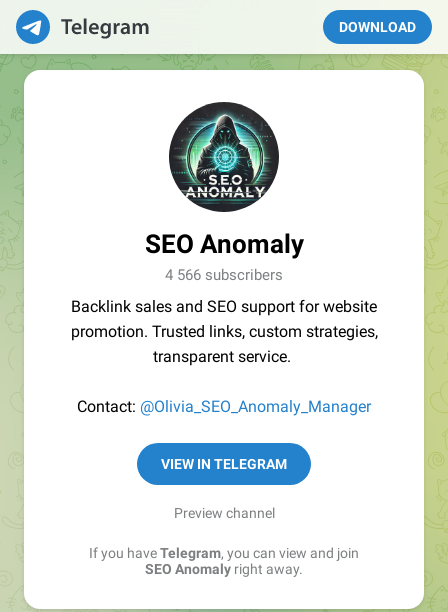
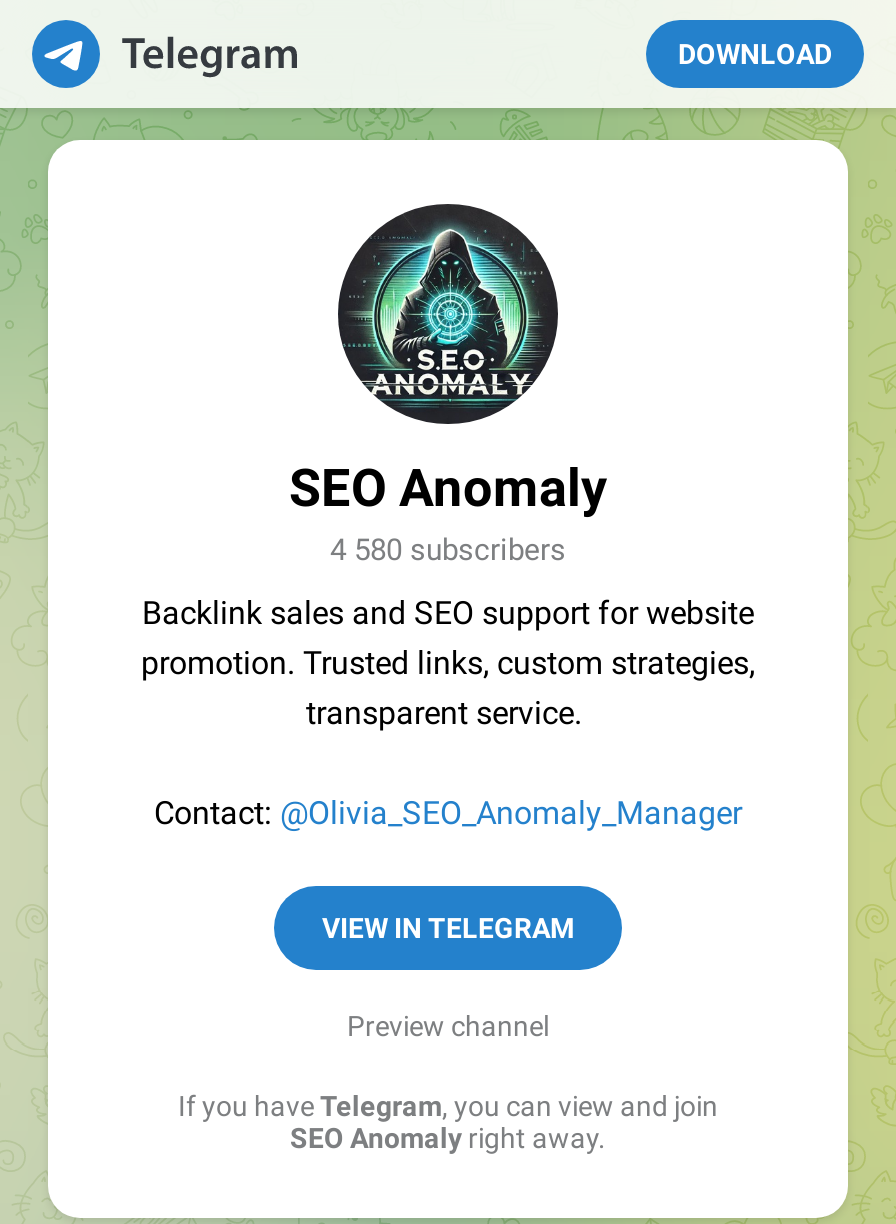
[165,266,283,284] 4 566 subscribers -> [330,532,566,568] 4 580 subscribers

